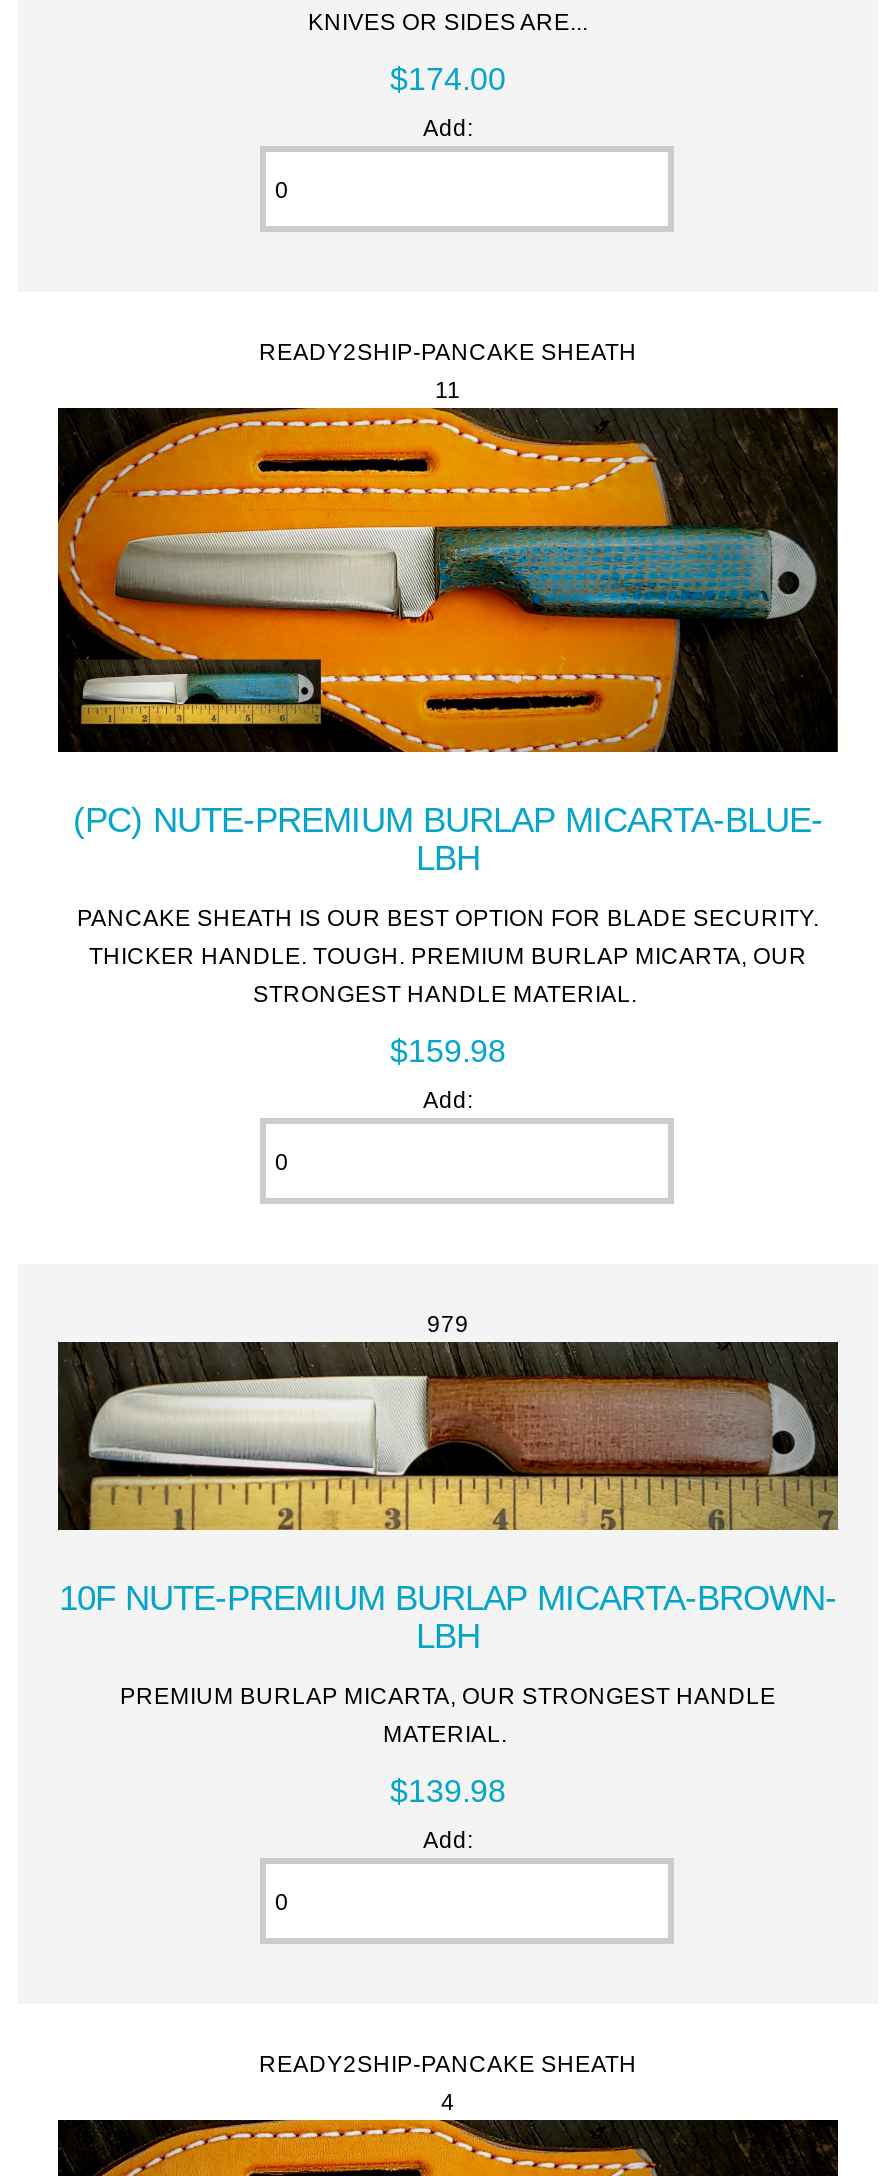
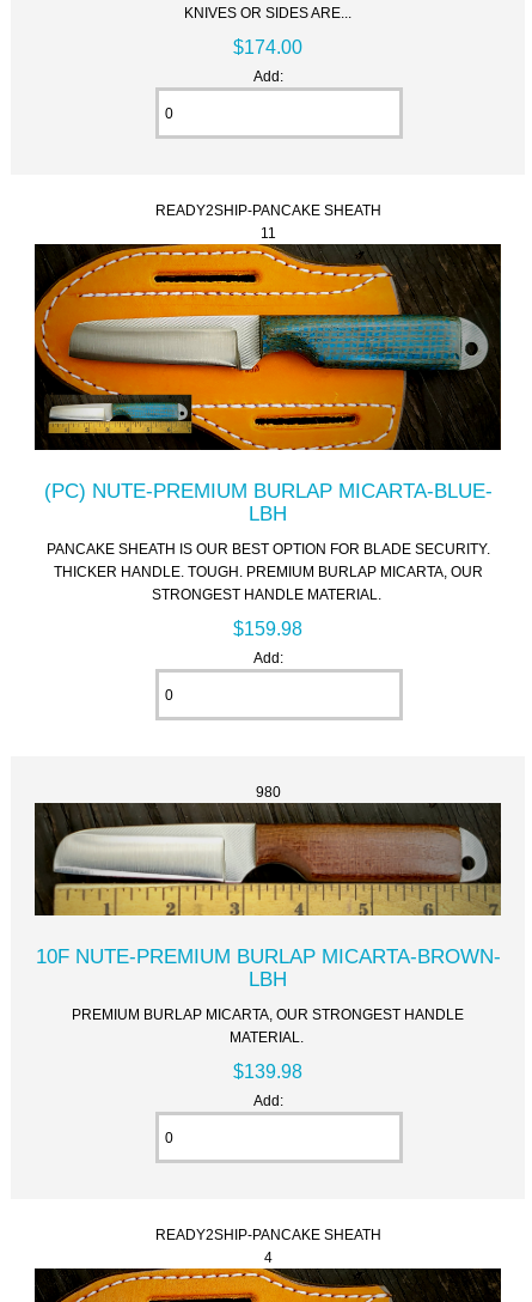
[427,1310,469,1336] 979 -> [255,784,280,800] 980

